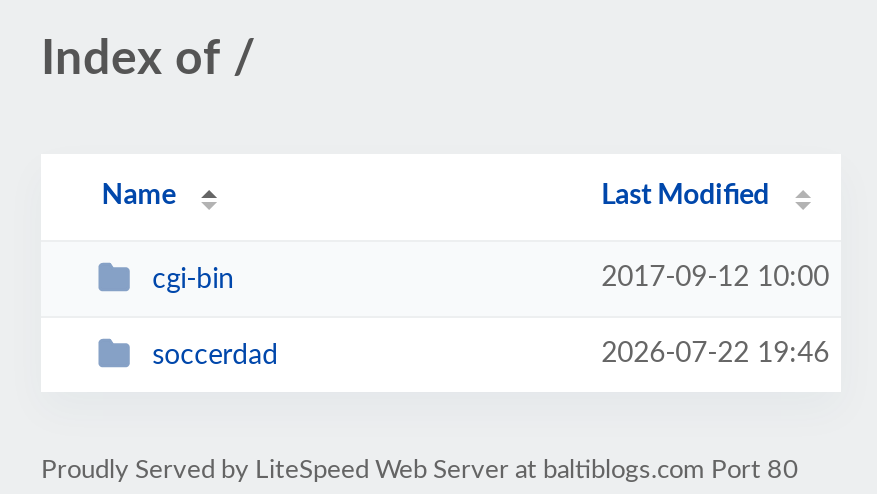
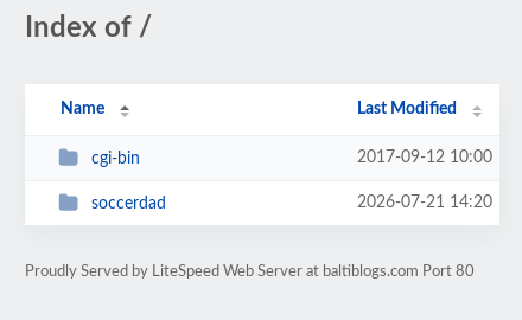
[601,340,829,368] 2026-07-22 19:46 -> [357,194,492,211] 2026-07-21 14:20

